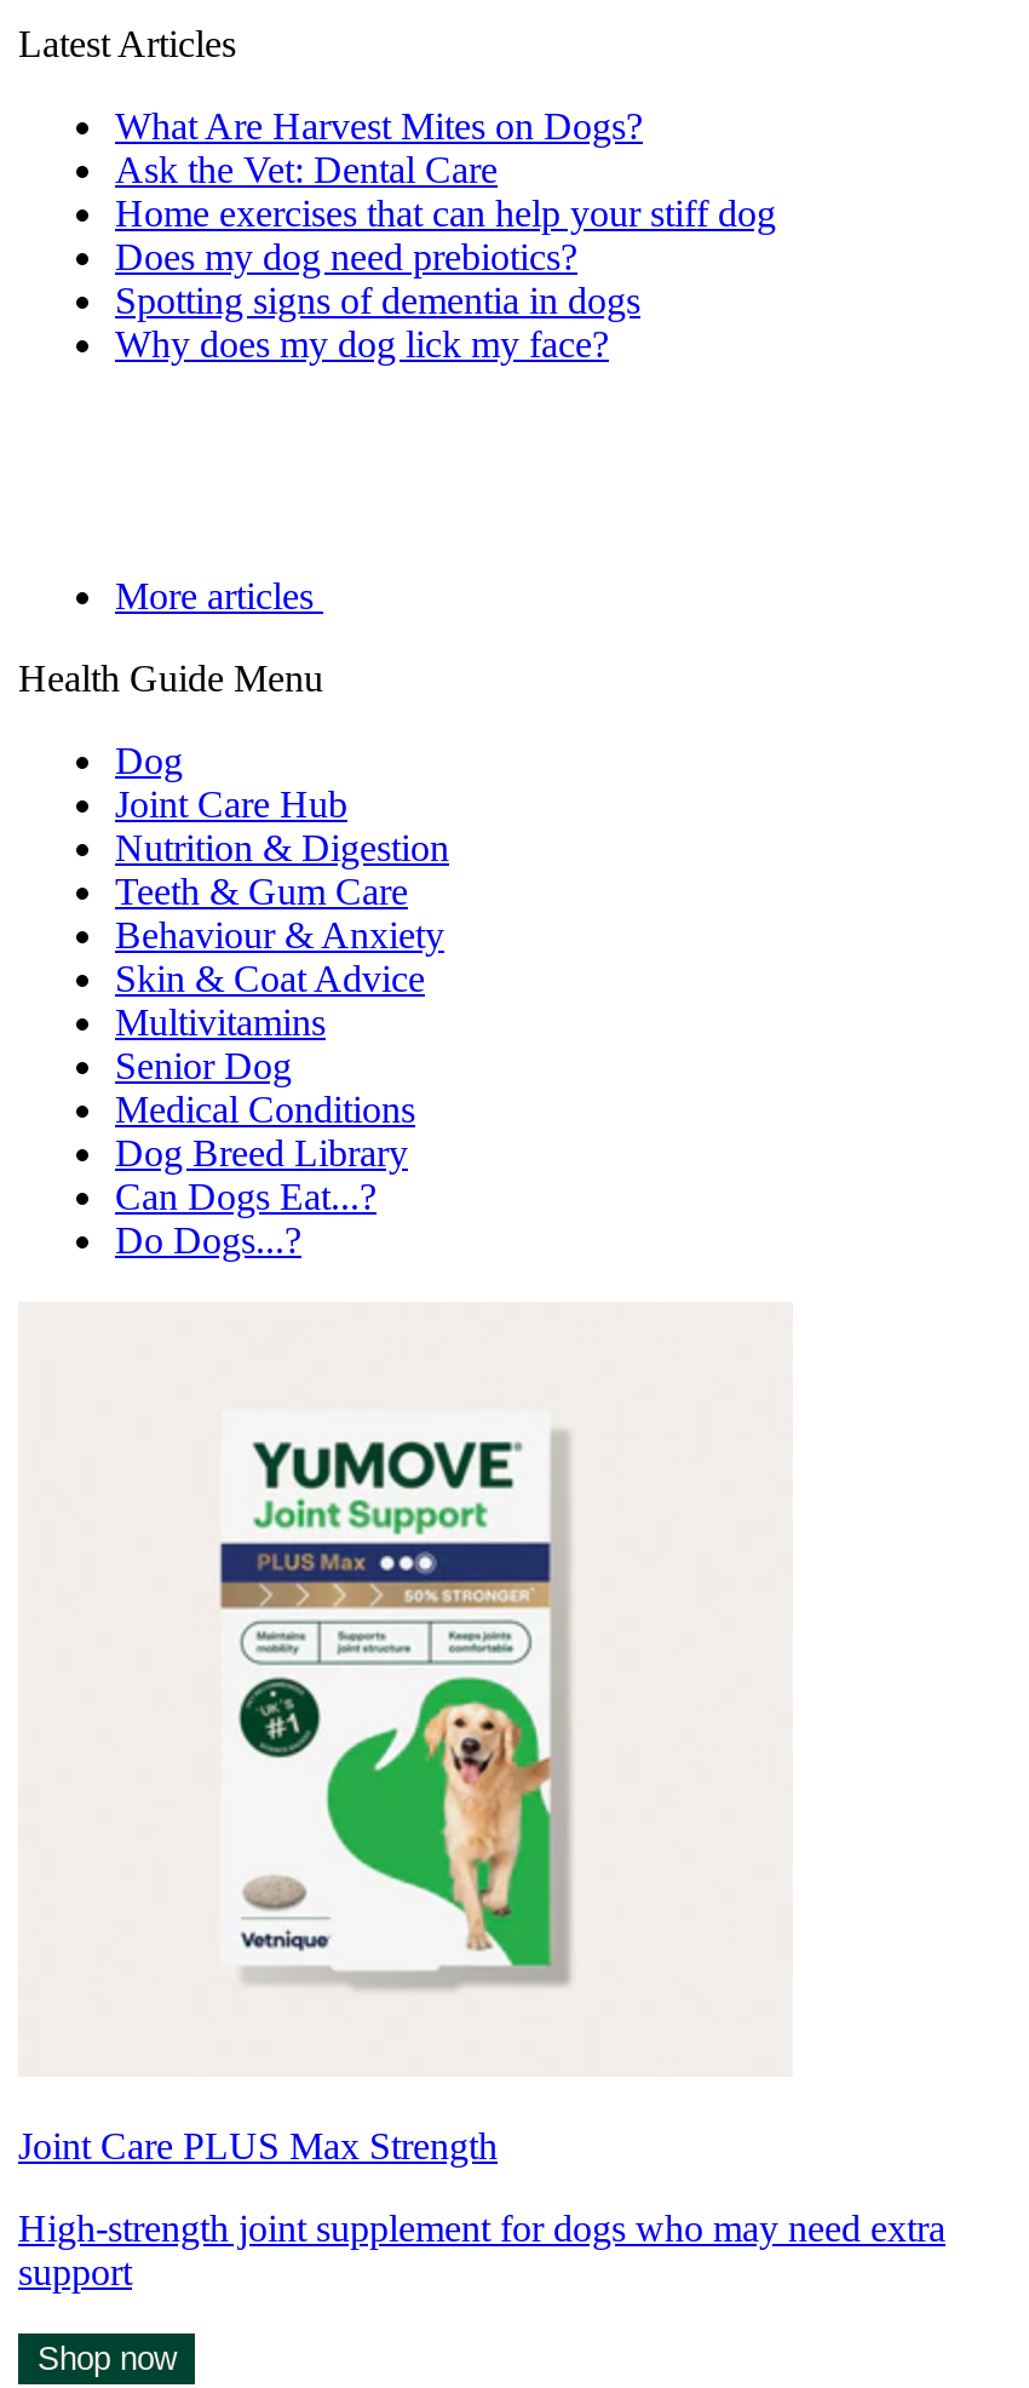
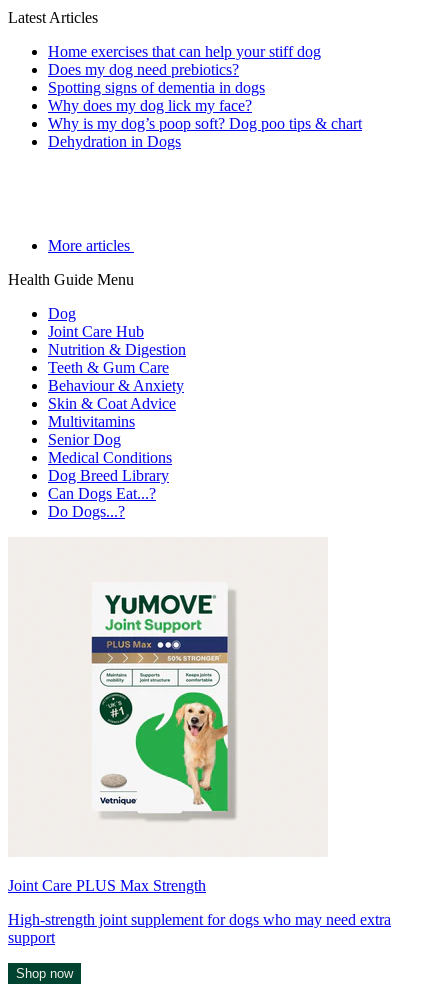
[115,105,643,190] What Are Harvest Mites on Dogs? | Ask the Vet: Dental Care -> none
moved [115,193,776,364] -> [48,43,321,114]: Home exercises that can help your stiff dog | Does my dog need prebiotics? | Spotting signs of dementia in dogs | Why does my dog lick my face?
none -> [48,115,362,150] Why is my dog’s poop soft? Dog poo tips & chart | Dehydration in Dogs

